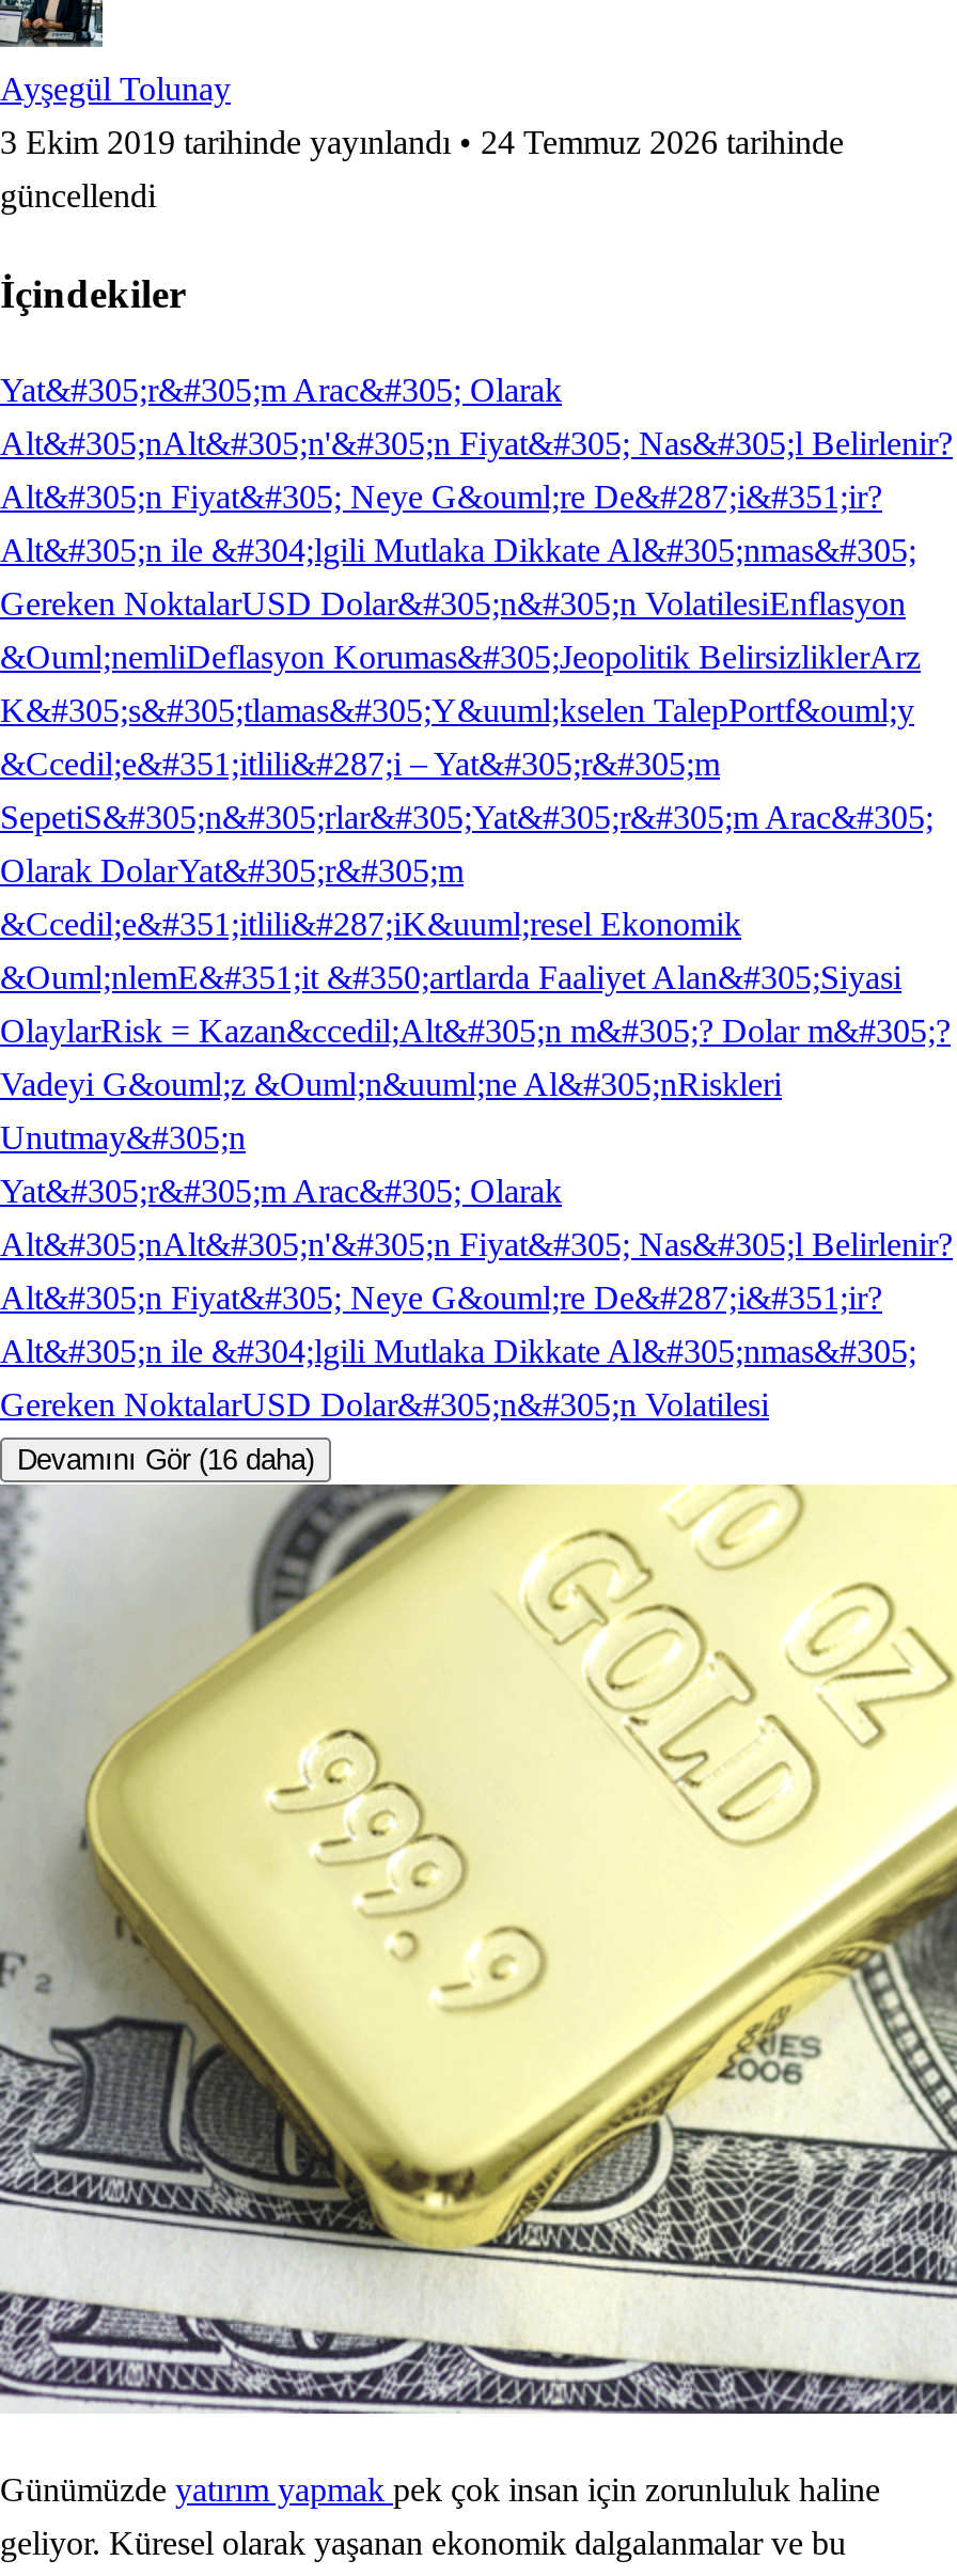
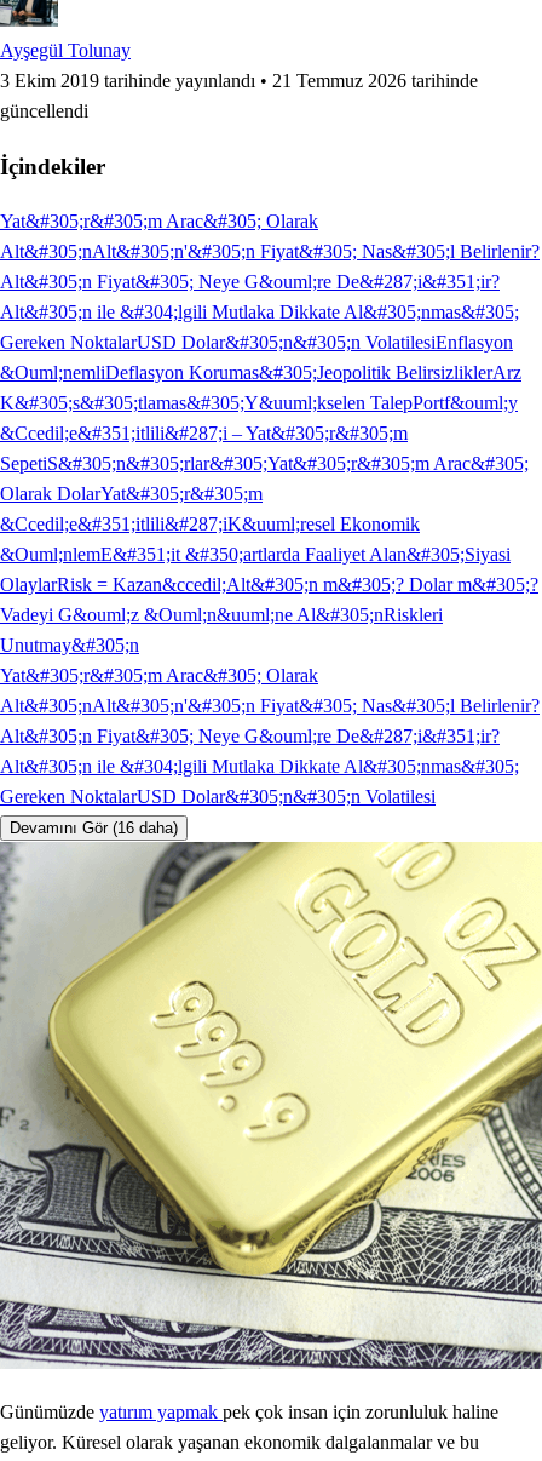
[0,124,844,160] 3 Ekim 2019 tarihinde yayınlandı • 24 Temmuz 2026 tarihinde -> [0,70,478,91] 3 Ekim 2019 tarihinde yayınlandı • 21 Temmuz 2026 tarihinde

